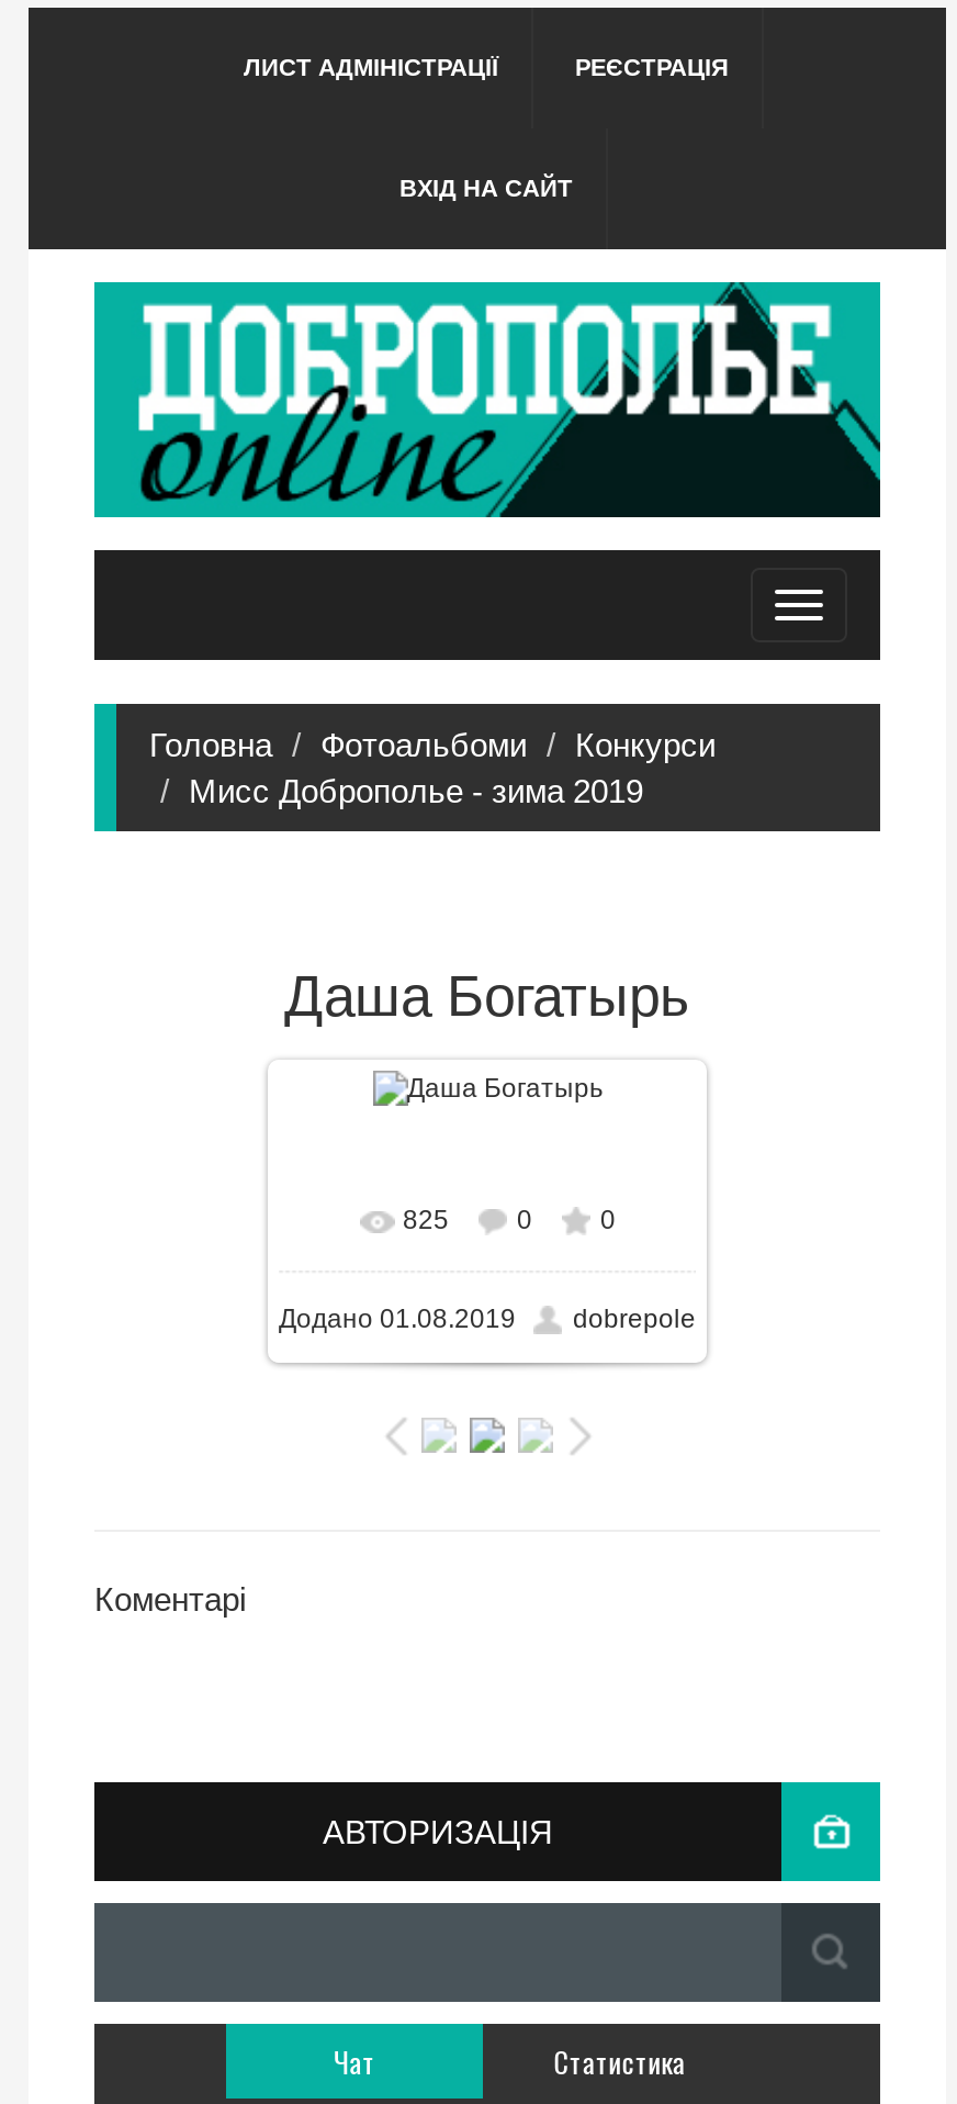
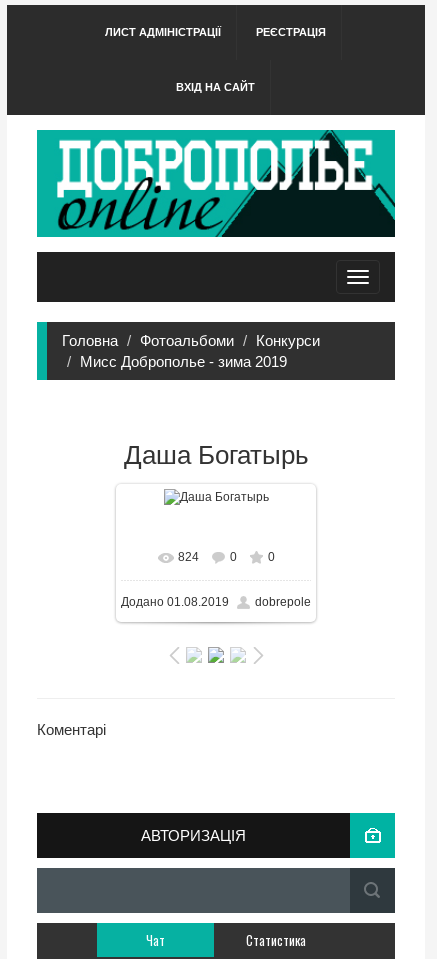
[403,1204,449,1235] 825 -> [177,550,198,564] 824

